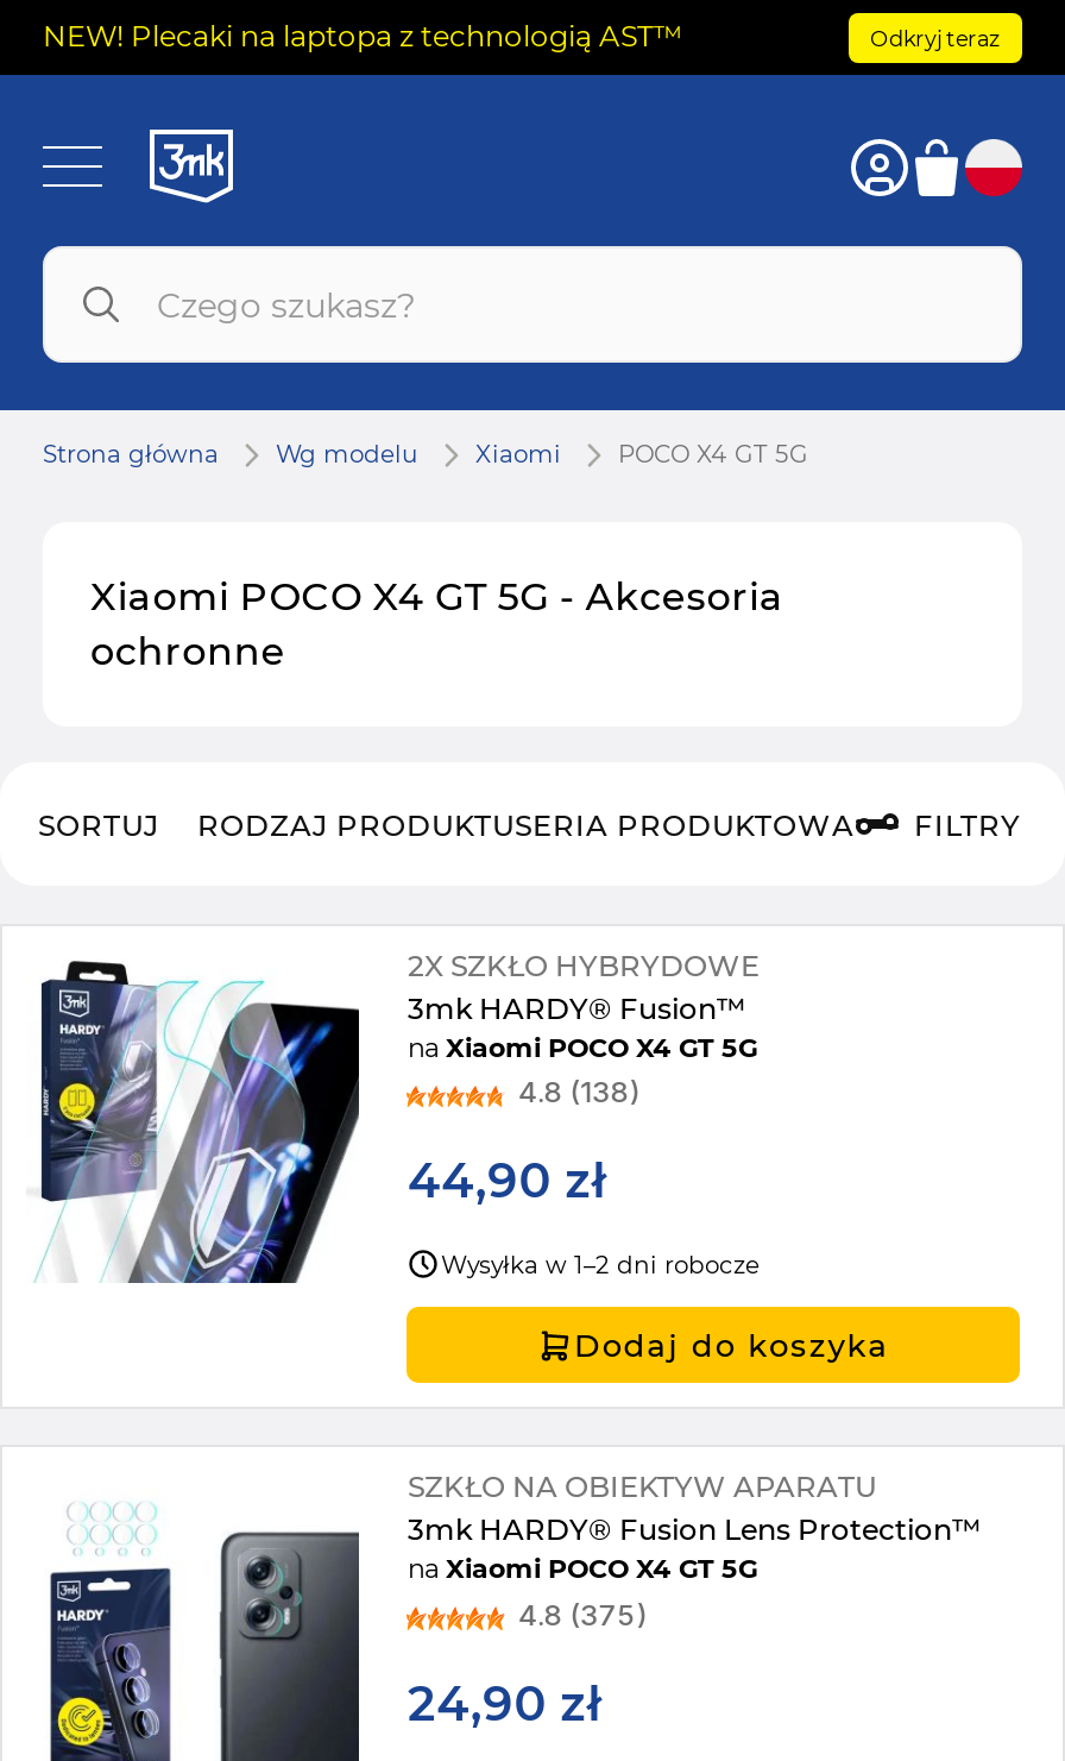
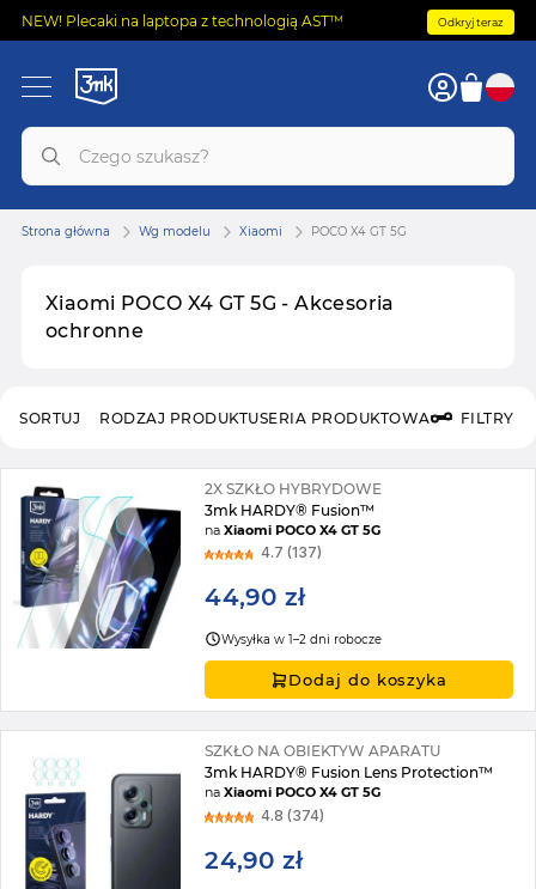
[518,1074,639,1110] 4.8 (138) -> [261,544,322,562] 4.7 (137)
[518,1596,646,1632] 4.8 (375) -> [261,806,324,824] 4.8 (374)

